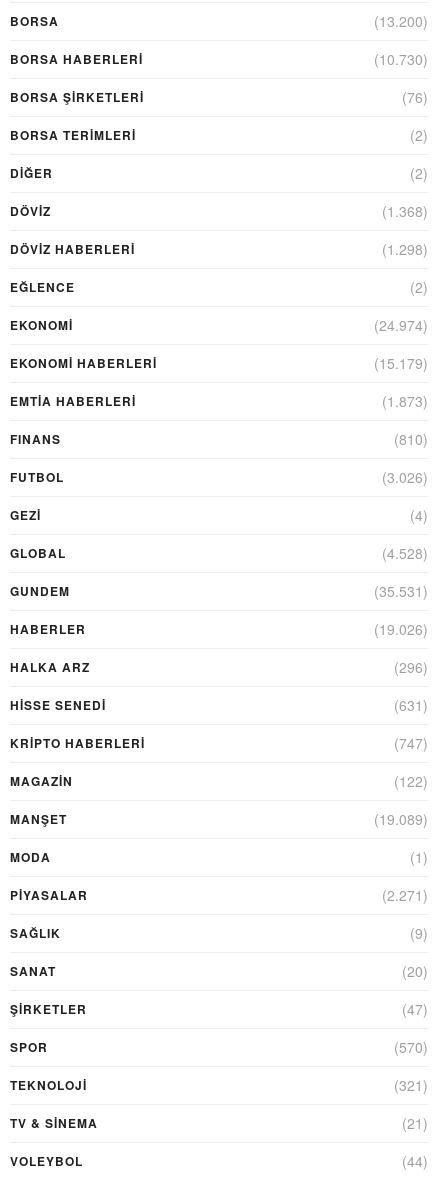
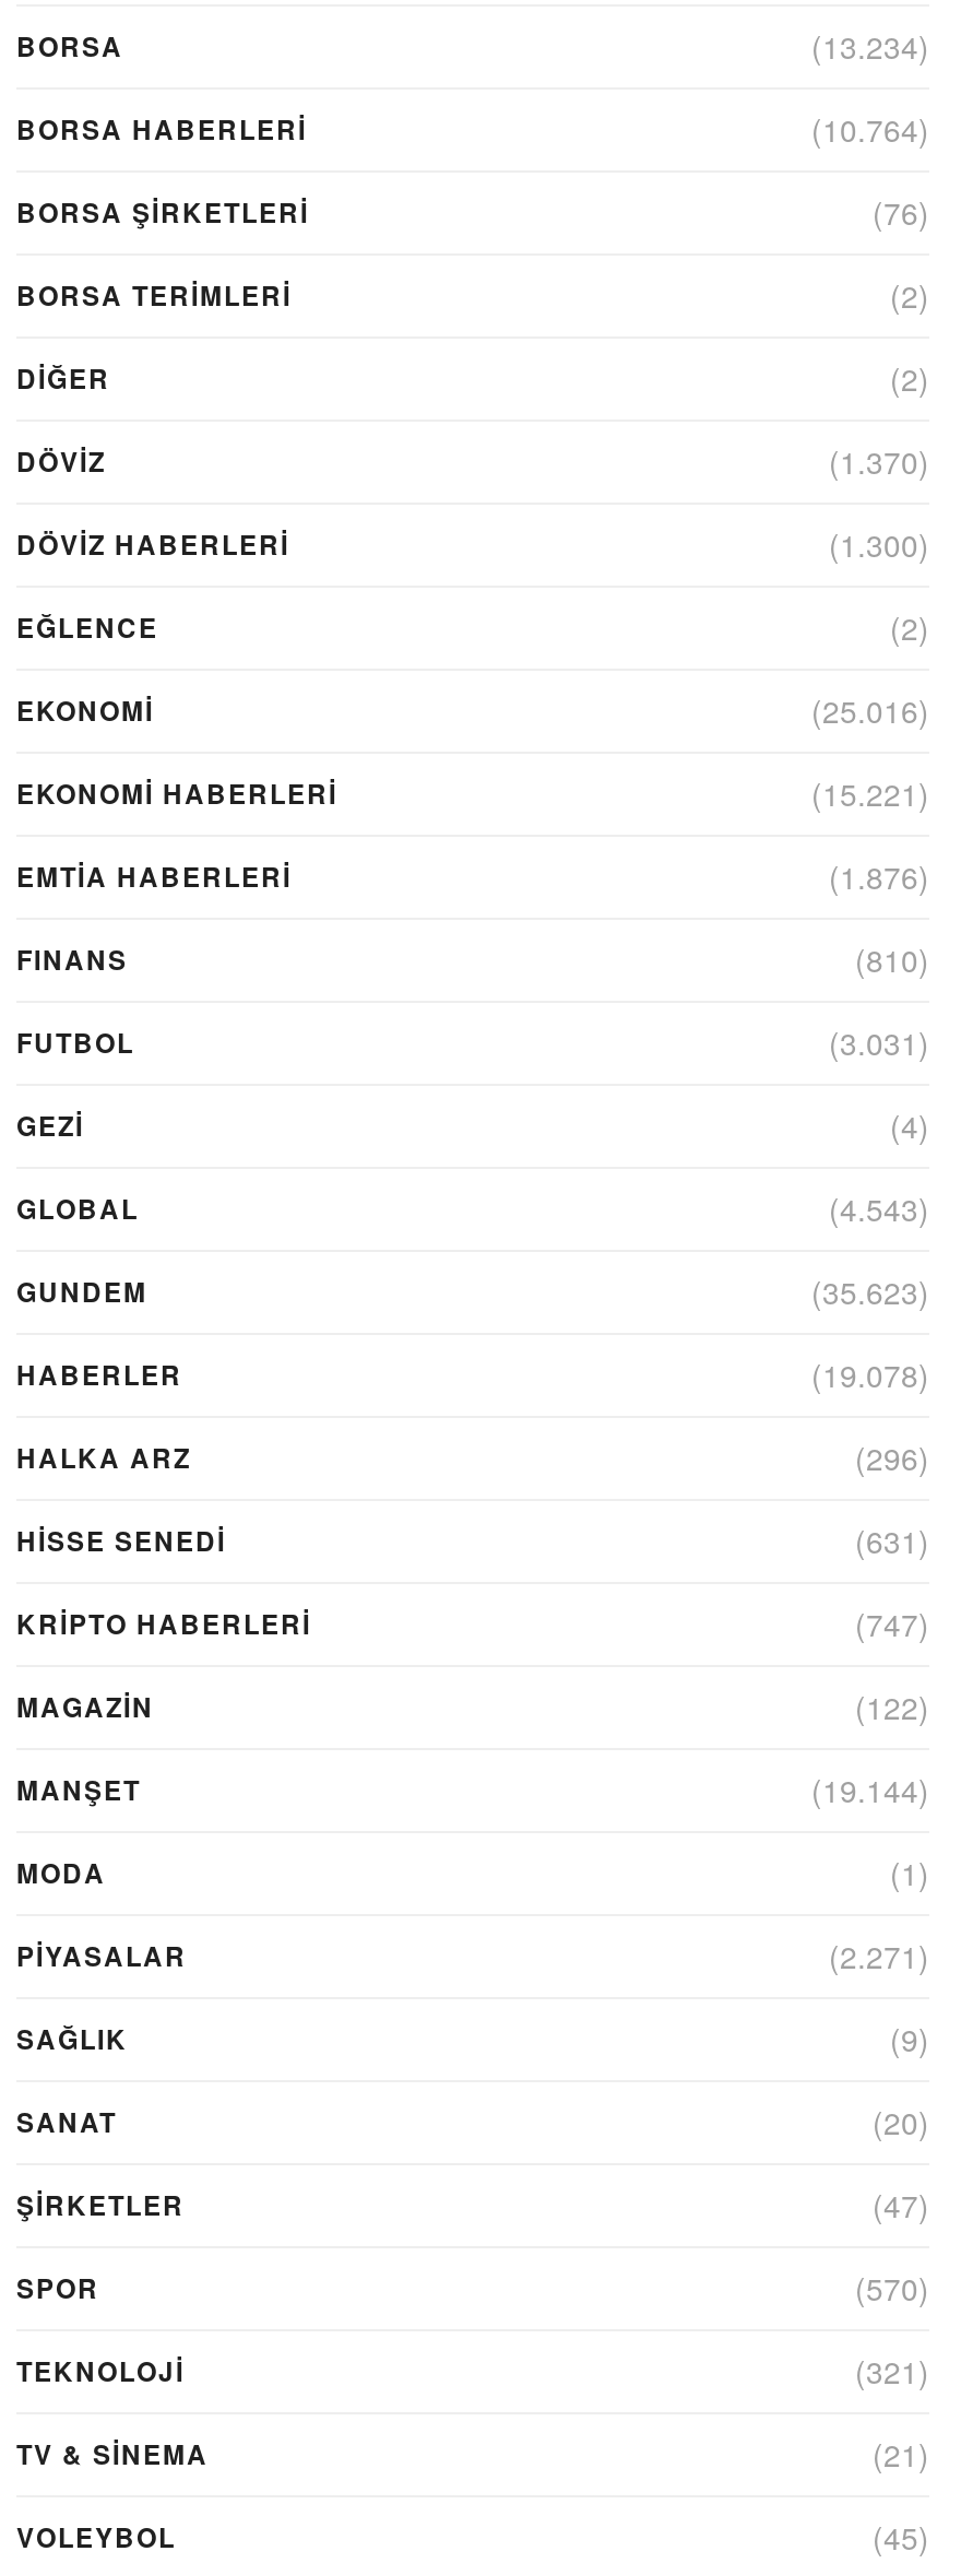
[374,11,428,31] (13.200) -> [811,24,929,67] (13.234)
[374,49,428,69] (10.730) -> [811,107,929,150] (10.764)
[382,201,428,221] (1.368) -> [829,439,929,482] (1.370)
[382,239,428,259] (1.298) -> [829,522,929,565] (1.300)
[374,315,428,335] (24.974) -> [811,688,929,732] (25.016)
[374,353,428,373] (15.179) -> [811,771,929,815] (15.221)
[382,391,428,411] (1.873) -> [829,854,929,898] (1.876)
[382,467,428,487] (3.026) -> [829,1020,929,1064] (3.031)
[382,543,428,563] (4.528) -> [829,1186,929,1230] (4.543)
[374,581,428,601] (35.531) -> [811,1269,929,1313] (35.623)
[374,619,428,639] (19.026) -> [811,1352,929,1396] (19.078)
[374,809,428,829] (19.089) -> [811,1767,929,1811] (19.144)
[402,1151,428,1171] (44) -> [873,2514,929,2558] (45)

